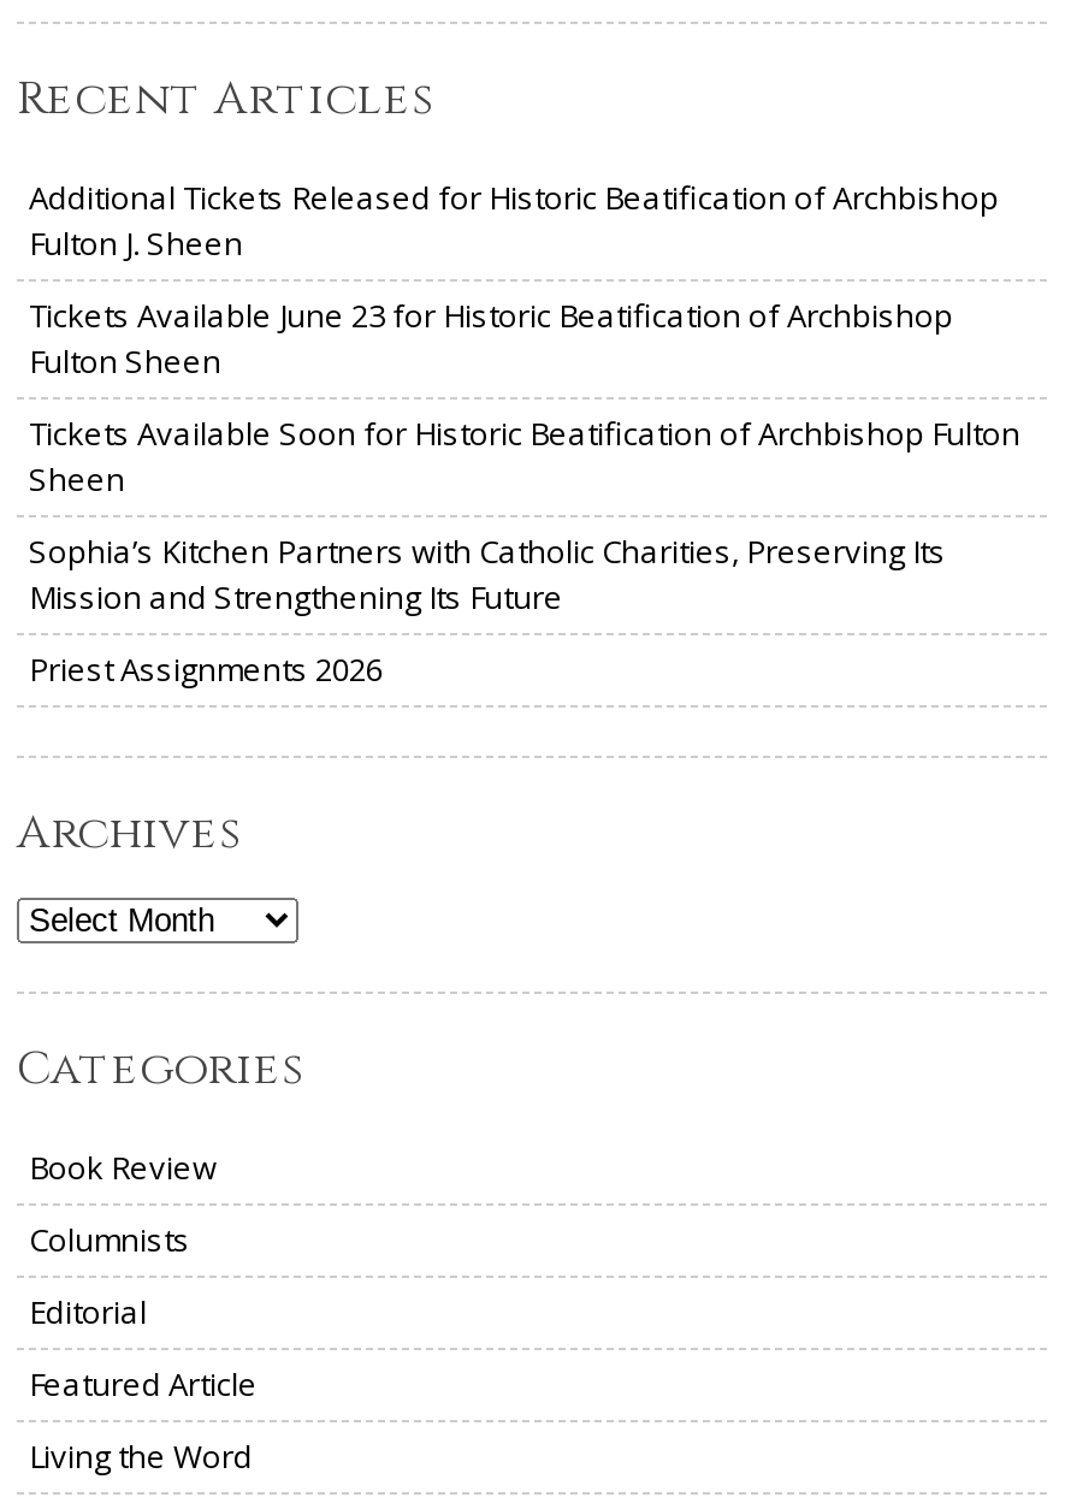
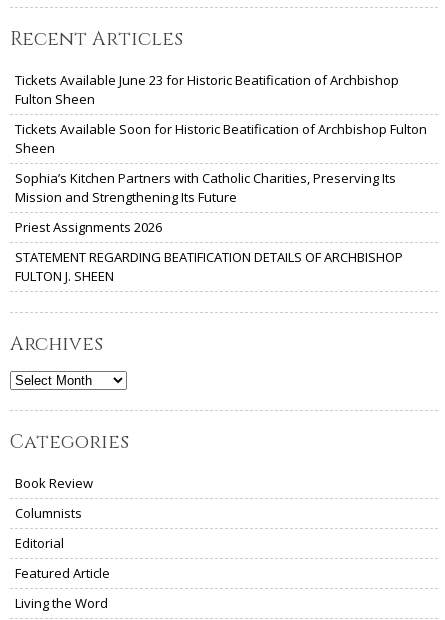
[29,175,999,264] Additional Tickets Released for Historic Beatification of Archbishop | Fulton J. Sheen -> none
moved [29,293,1020,690] -> [15,71,427,236]: Tickets Available June 23 for Historic Beatification of Archbishop | Fulton Sheen | Tickets Available Soon for Historic Beatification of Archbishop Fulton | Sheen | Sophia’s Kitchen Partners with Catholic Charities, Preserving Its | Mission and Strengthening Its Future | Priest Assignments 2026
none -> [15,248,403,285] STATEMENT REGARDING BEATIFICATION DETAILS OF ARCHBISHOP | FULTON J. SHEEN

